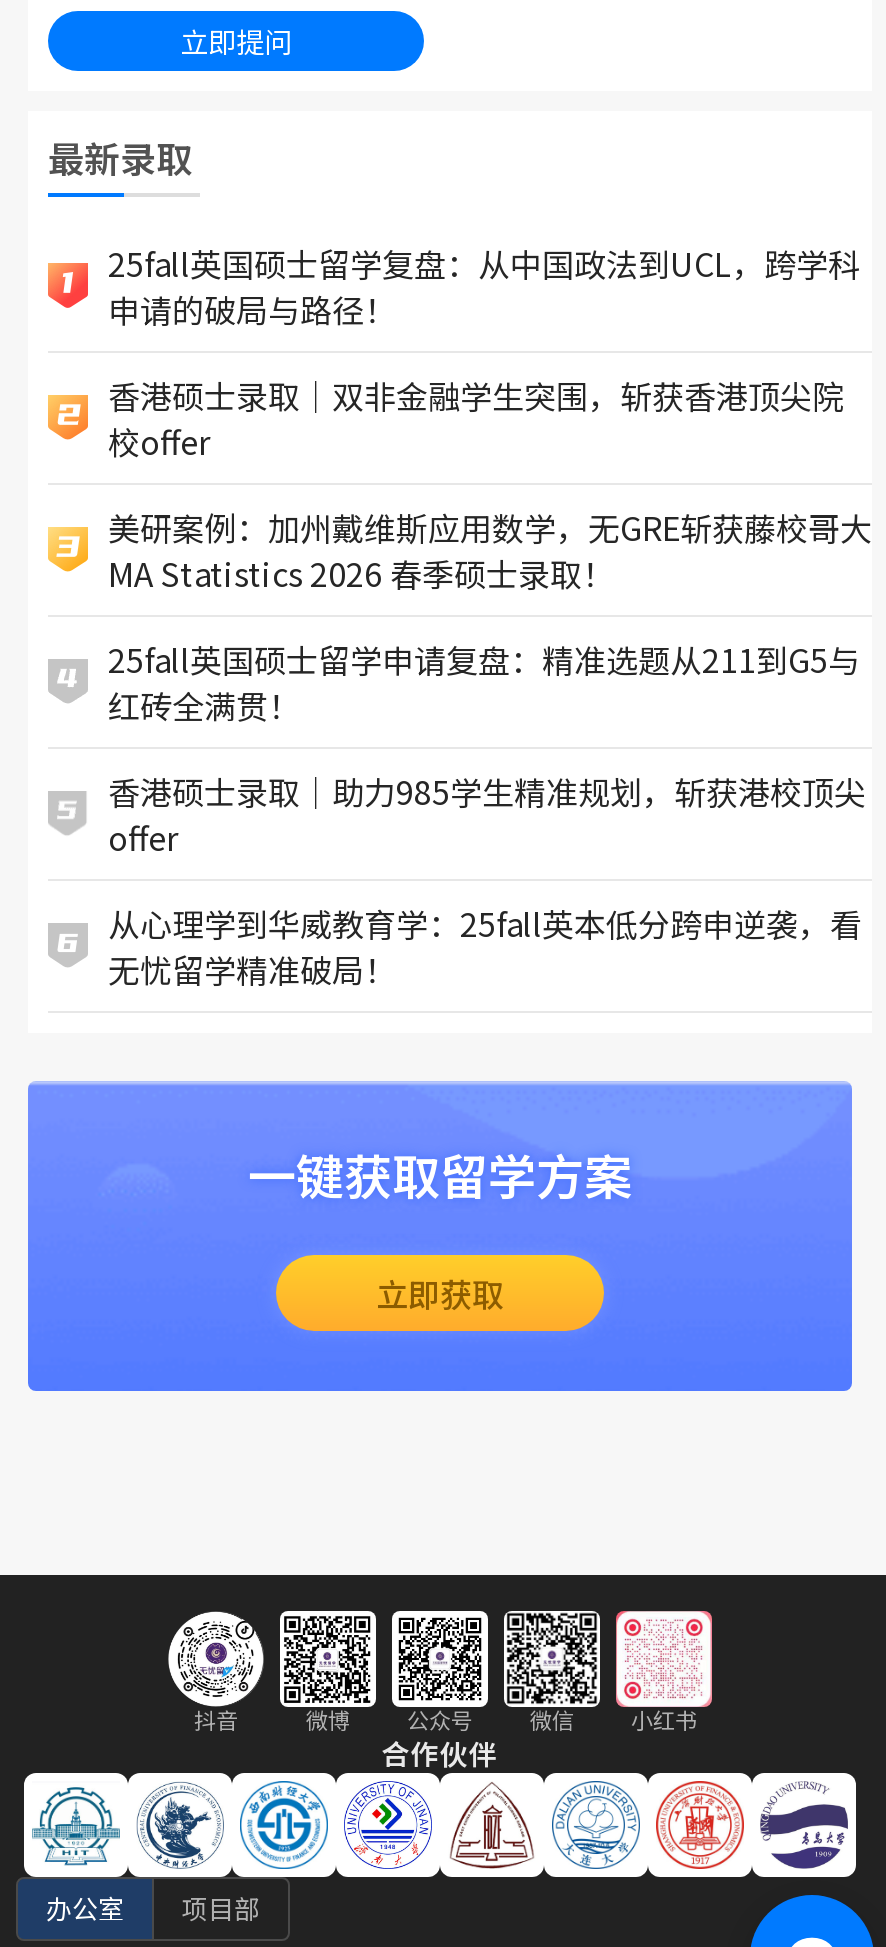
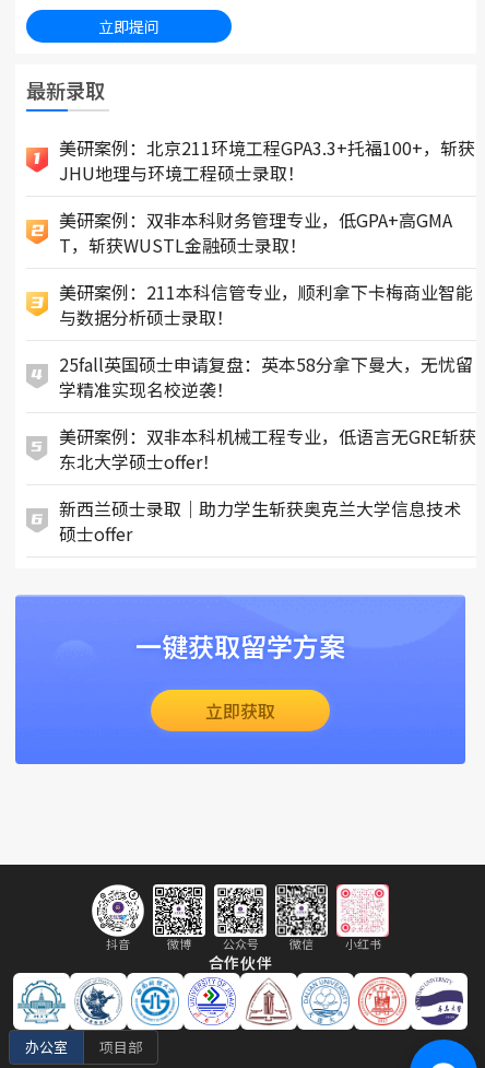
[108,238,860,332] 25fall英国硕士留学复盘：从中国政法到UCL，跨学科 | 申请的破局与路径！ -> [59,134,475,185] 美研案例：北京211环境工程GPA3.3+托福100+，斩获 | JHU地理与环境工程硕士录取！
[108,370,844,464] 香港硕士录取｜双非金融学生突围，斩获香港顶尖院 | 校offer -> [59,206,452,258] 美研案例：双非本科财务管理专业，低GPA+高GMA | T，斩获WUSTL金融硕士录取！
[108,502,872,596] 美研案例：加州戴维斯应用数学，无GRE斩获藤校哥大 | MA Statistics 2026 春季硕士录取！ -> [59,278,473,330] 美研案例：211本科信管专业，顺利拿下卡梅商业智能 | 与数据分析硕士录取！
[108,634,860,728] 25fall英国硕士留学申请复盘：精准选题从211到G5与 | 红砖全满贯！ -> [59,350,473,402] 25fall英国硕士申请复盘：英本58分拿下曼大，无忧留 | 学精准实现名校逆袭！
[108,766,866,860] 香港硕士录取｜助力985学生精准规划，斩获港校顶尖 | offer -> [59,423,476,474] 美研案例：双非本科机械工程专业，低语言无GRE斩获 | 东北大学硕士offer！
[108,898,862,992] 从心理学到华威教育学：25fall英本低分跨申逆袭，看 | 无忧留学精准破局！ -> [59,495,461,546] 新西兰硕士录取｜助力学生斩获奥克兰大学信息技术 | 硕士offer

